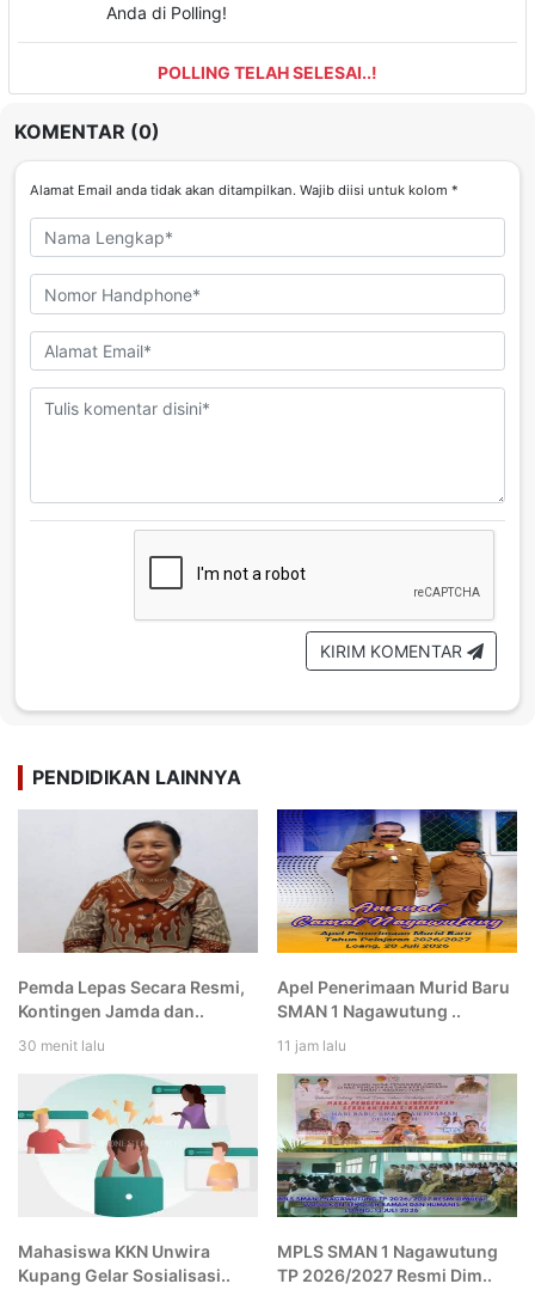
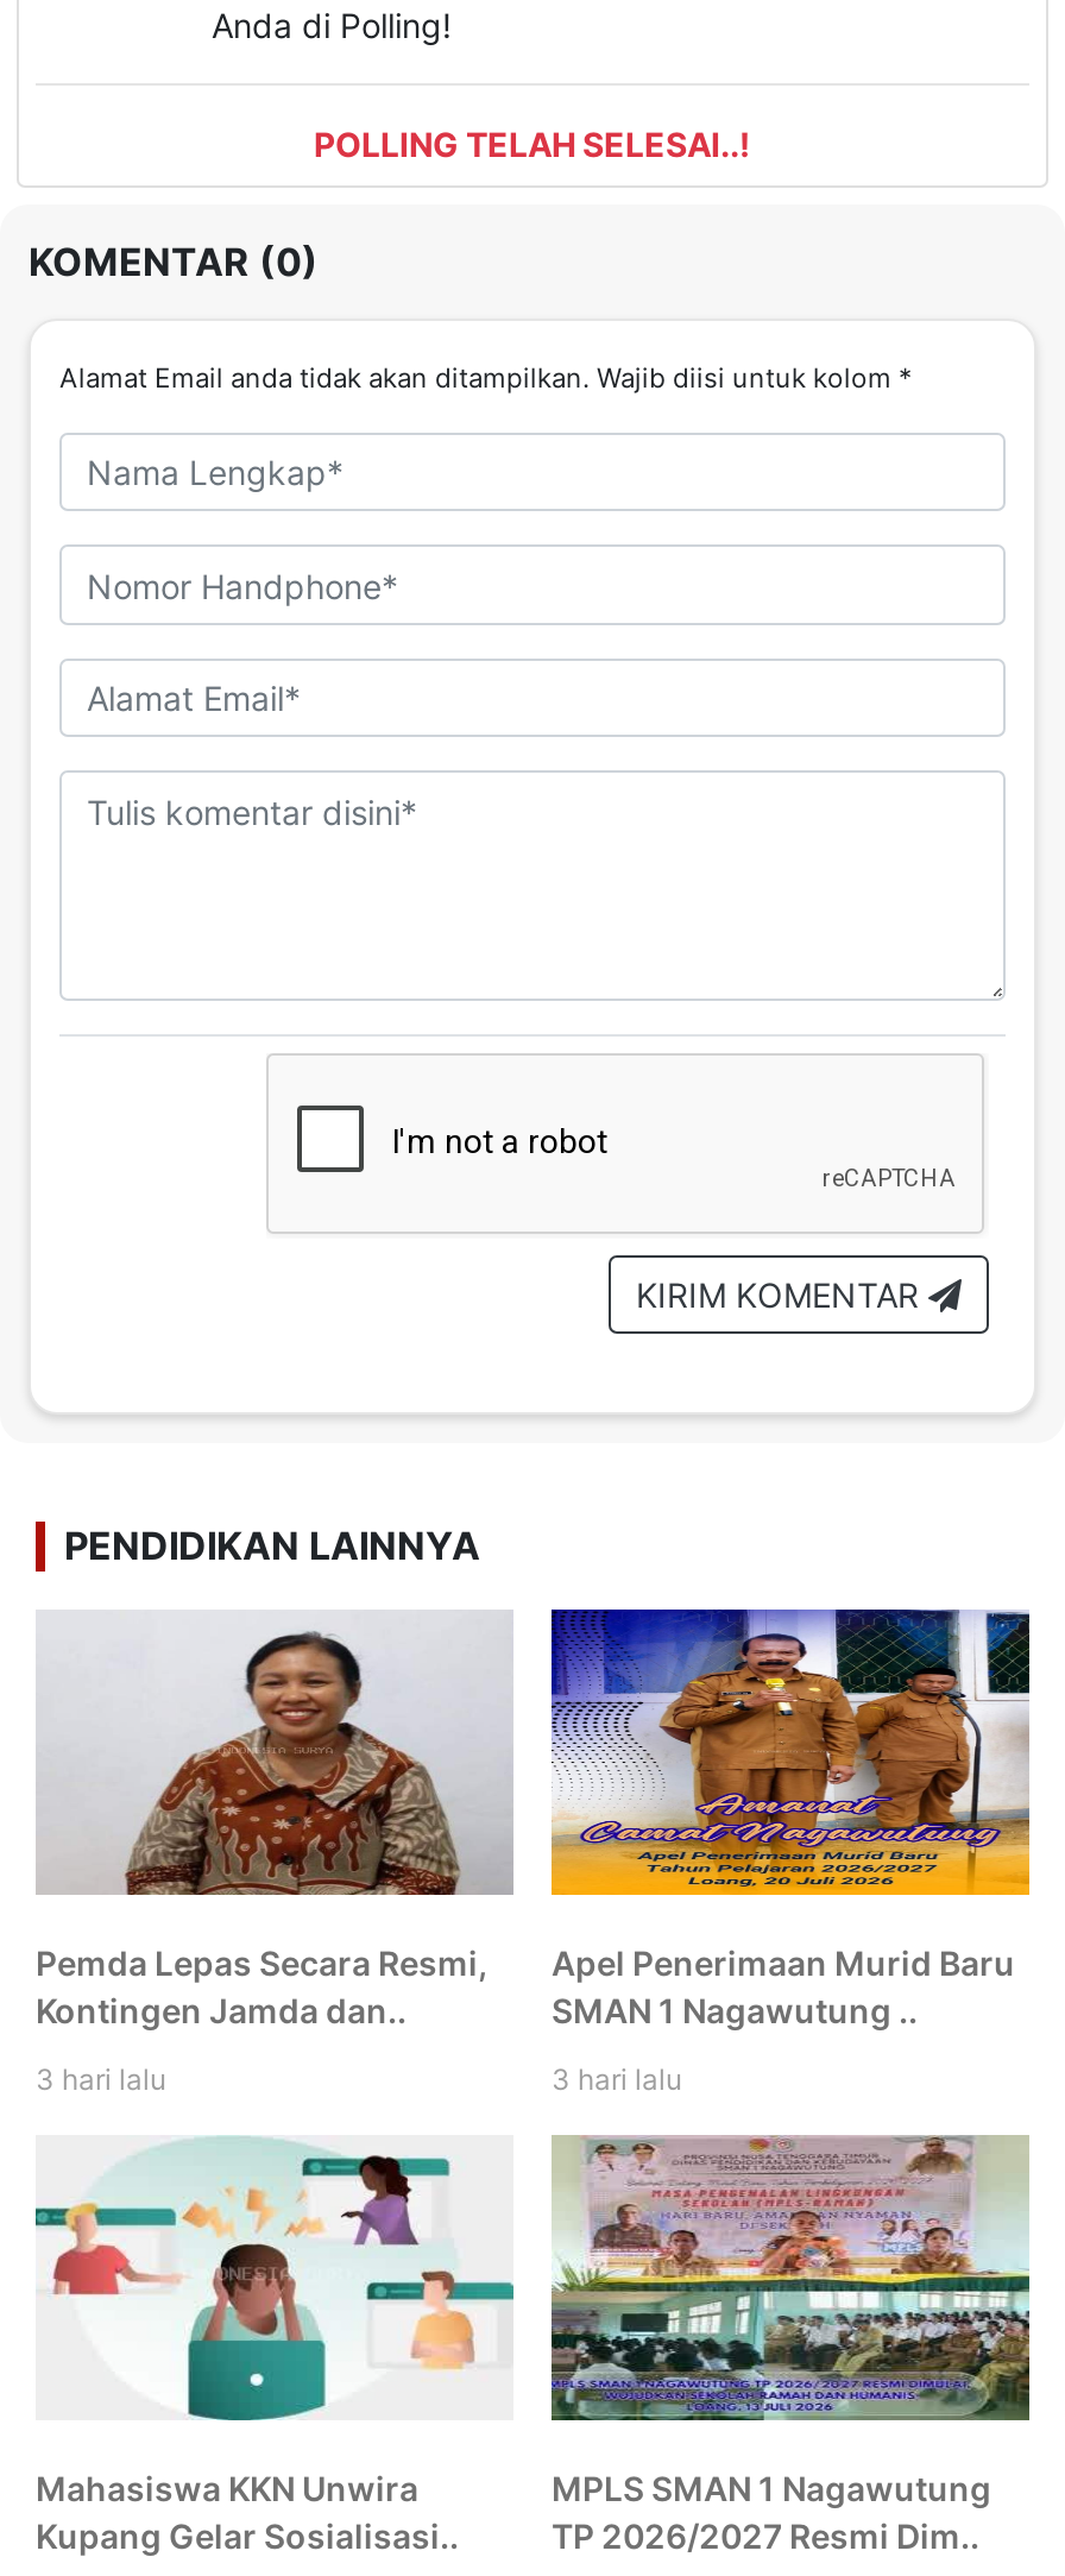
[18,1037,105,1055] 30 menit lalu -> [36,2062,166,2098] 3 hari lalu
[277,1037,346,1055] 11 jam lalu -> [552,2062,682,2098] 3 hari lalu

